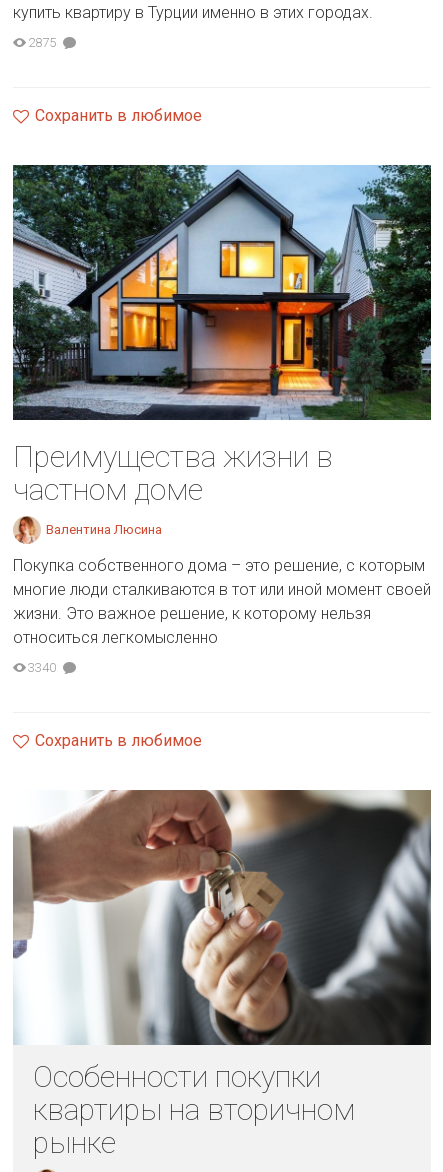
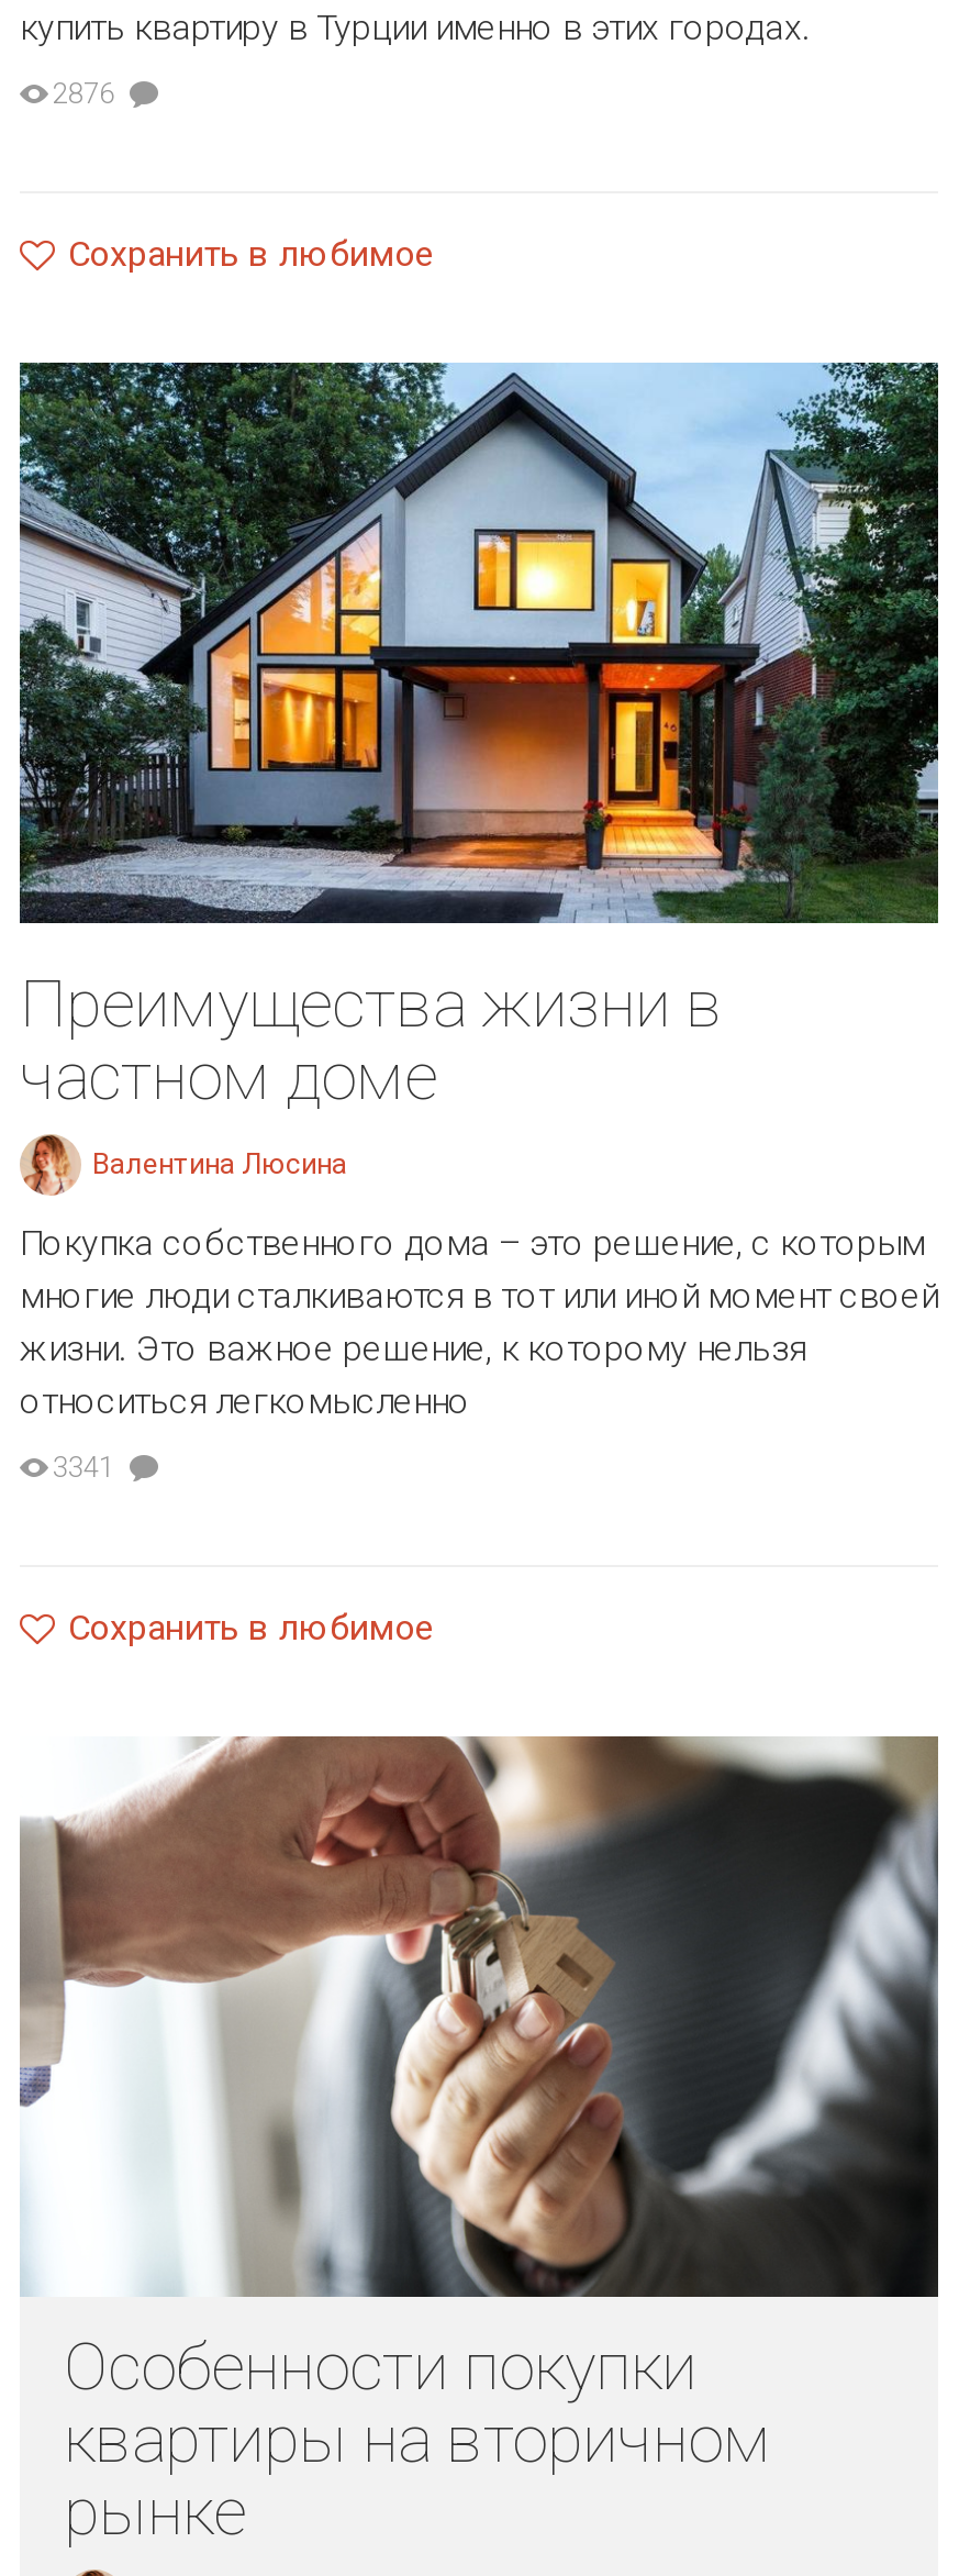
[28,35,56,50] 2875 -> [53,77,114,110] 2876
[28,660,56,675] 3340 -> [53,1451,114,1484] 3341

